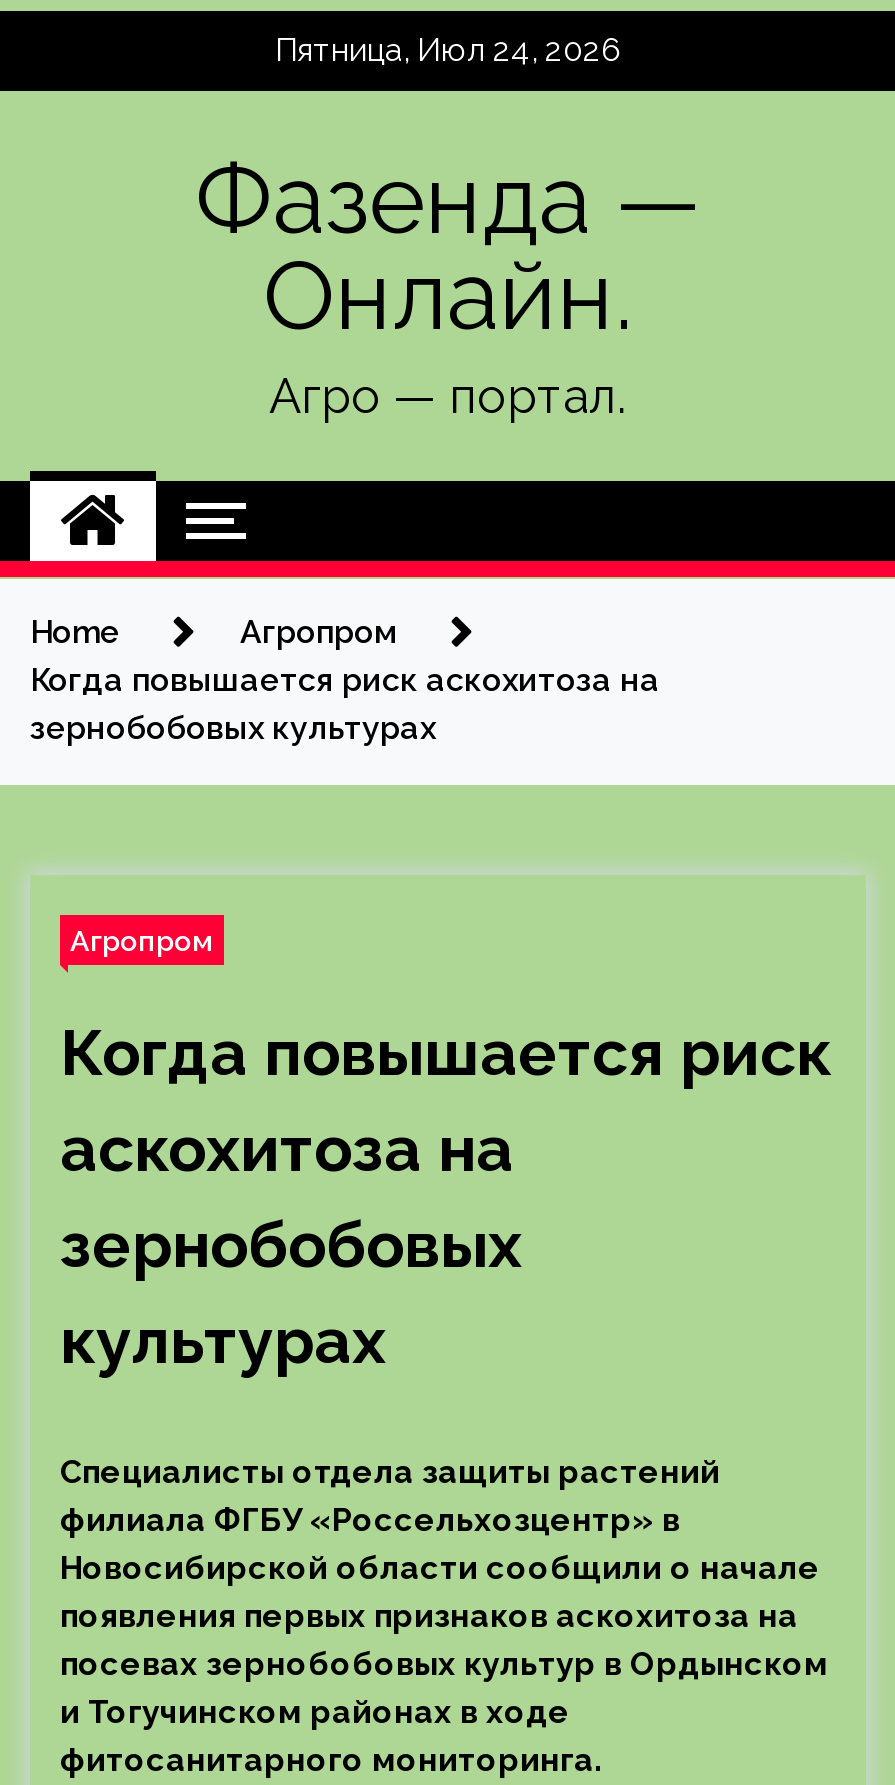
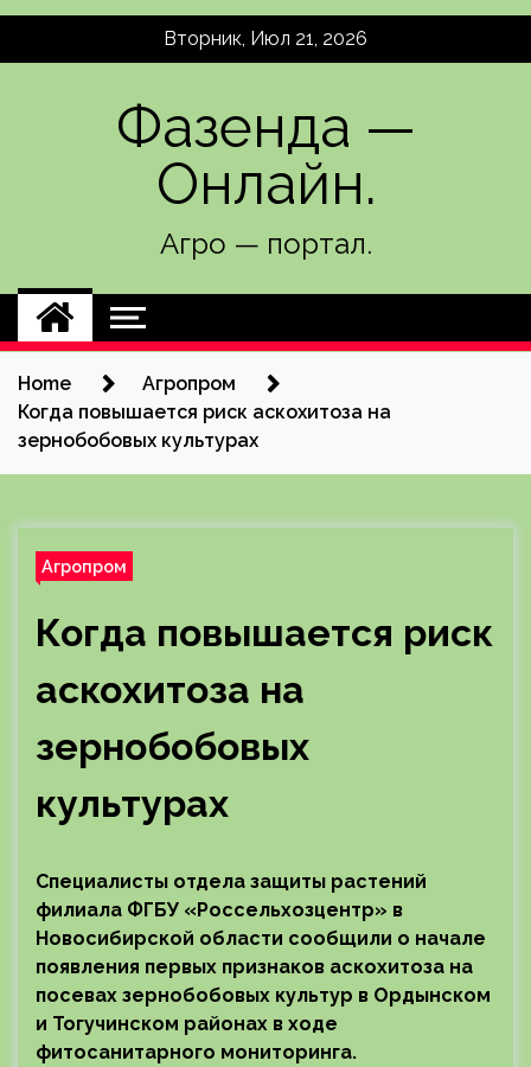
[275,31,621,69] Пятница, Июл 24, 2026 -> [164,27,367,50] Вторник, Июл 21, 2026

